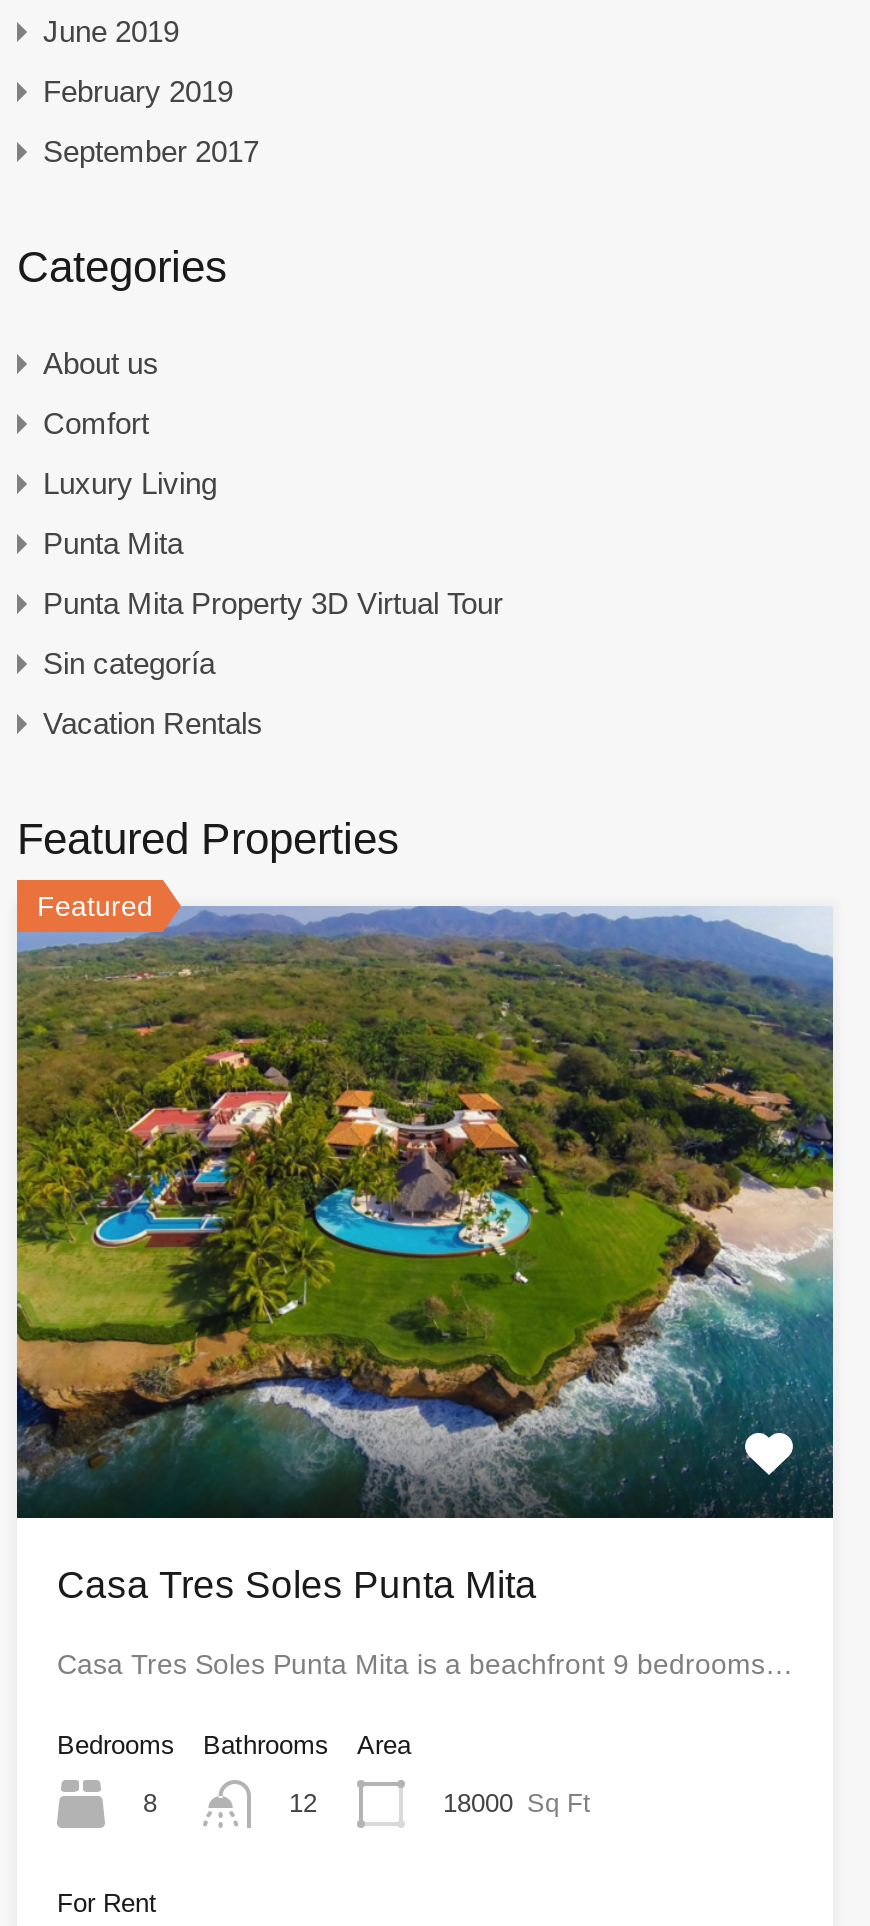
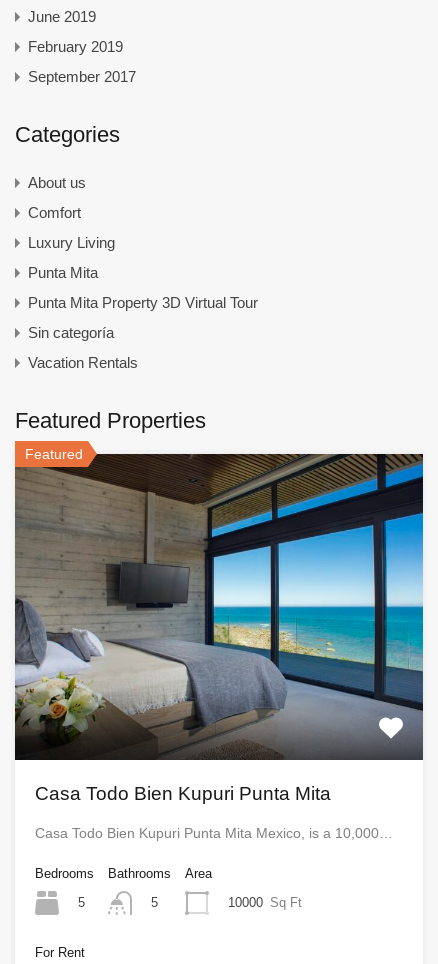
[15,904,835,1606] [image] | Casa Tres Soles Punta Mita -> [14,453,424,804] [image] | Casa Todo Bien Kupuri Punta Mita
[57,1648,793,1680] Casa Tres Soles Punta Mita is a beachfront 9 bedrooms… -> [35,825,393,841] Casa Todo Bien Kupuri Punta Mita Mexico, is a 10,000…
[143,1788,157,1818] 8 -> [78,895,85,910] 5
[289,1788,317,1818] 12 -> [151,895,158,910] 5
[443,1788,591,1818] 18000 Sq Ft -> [228,895,302,910] 10000 Sq Ft

